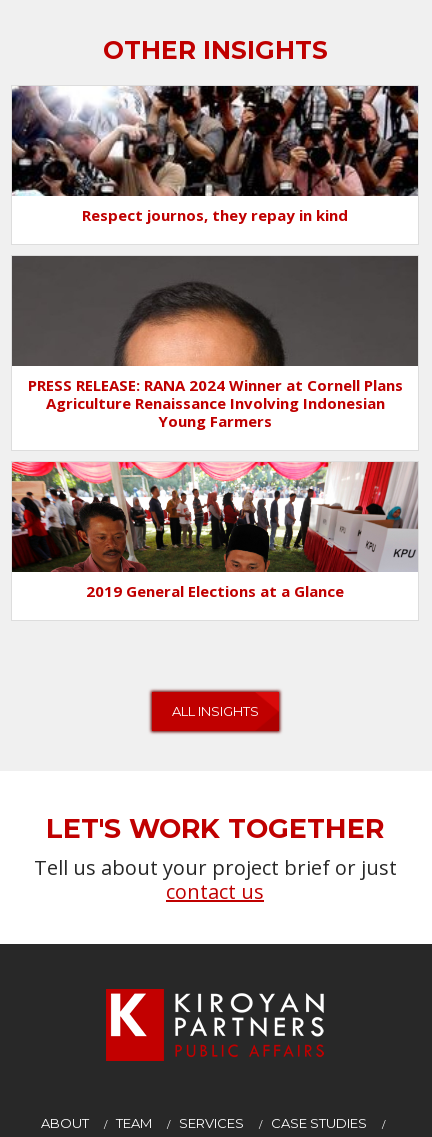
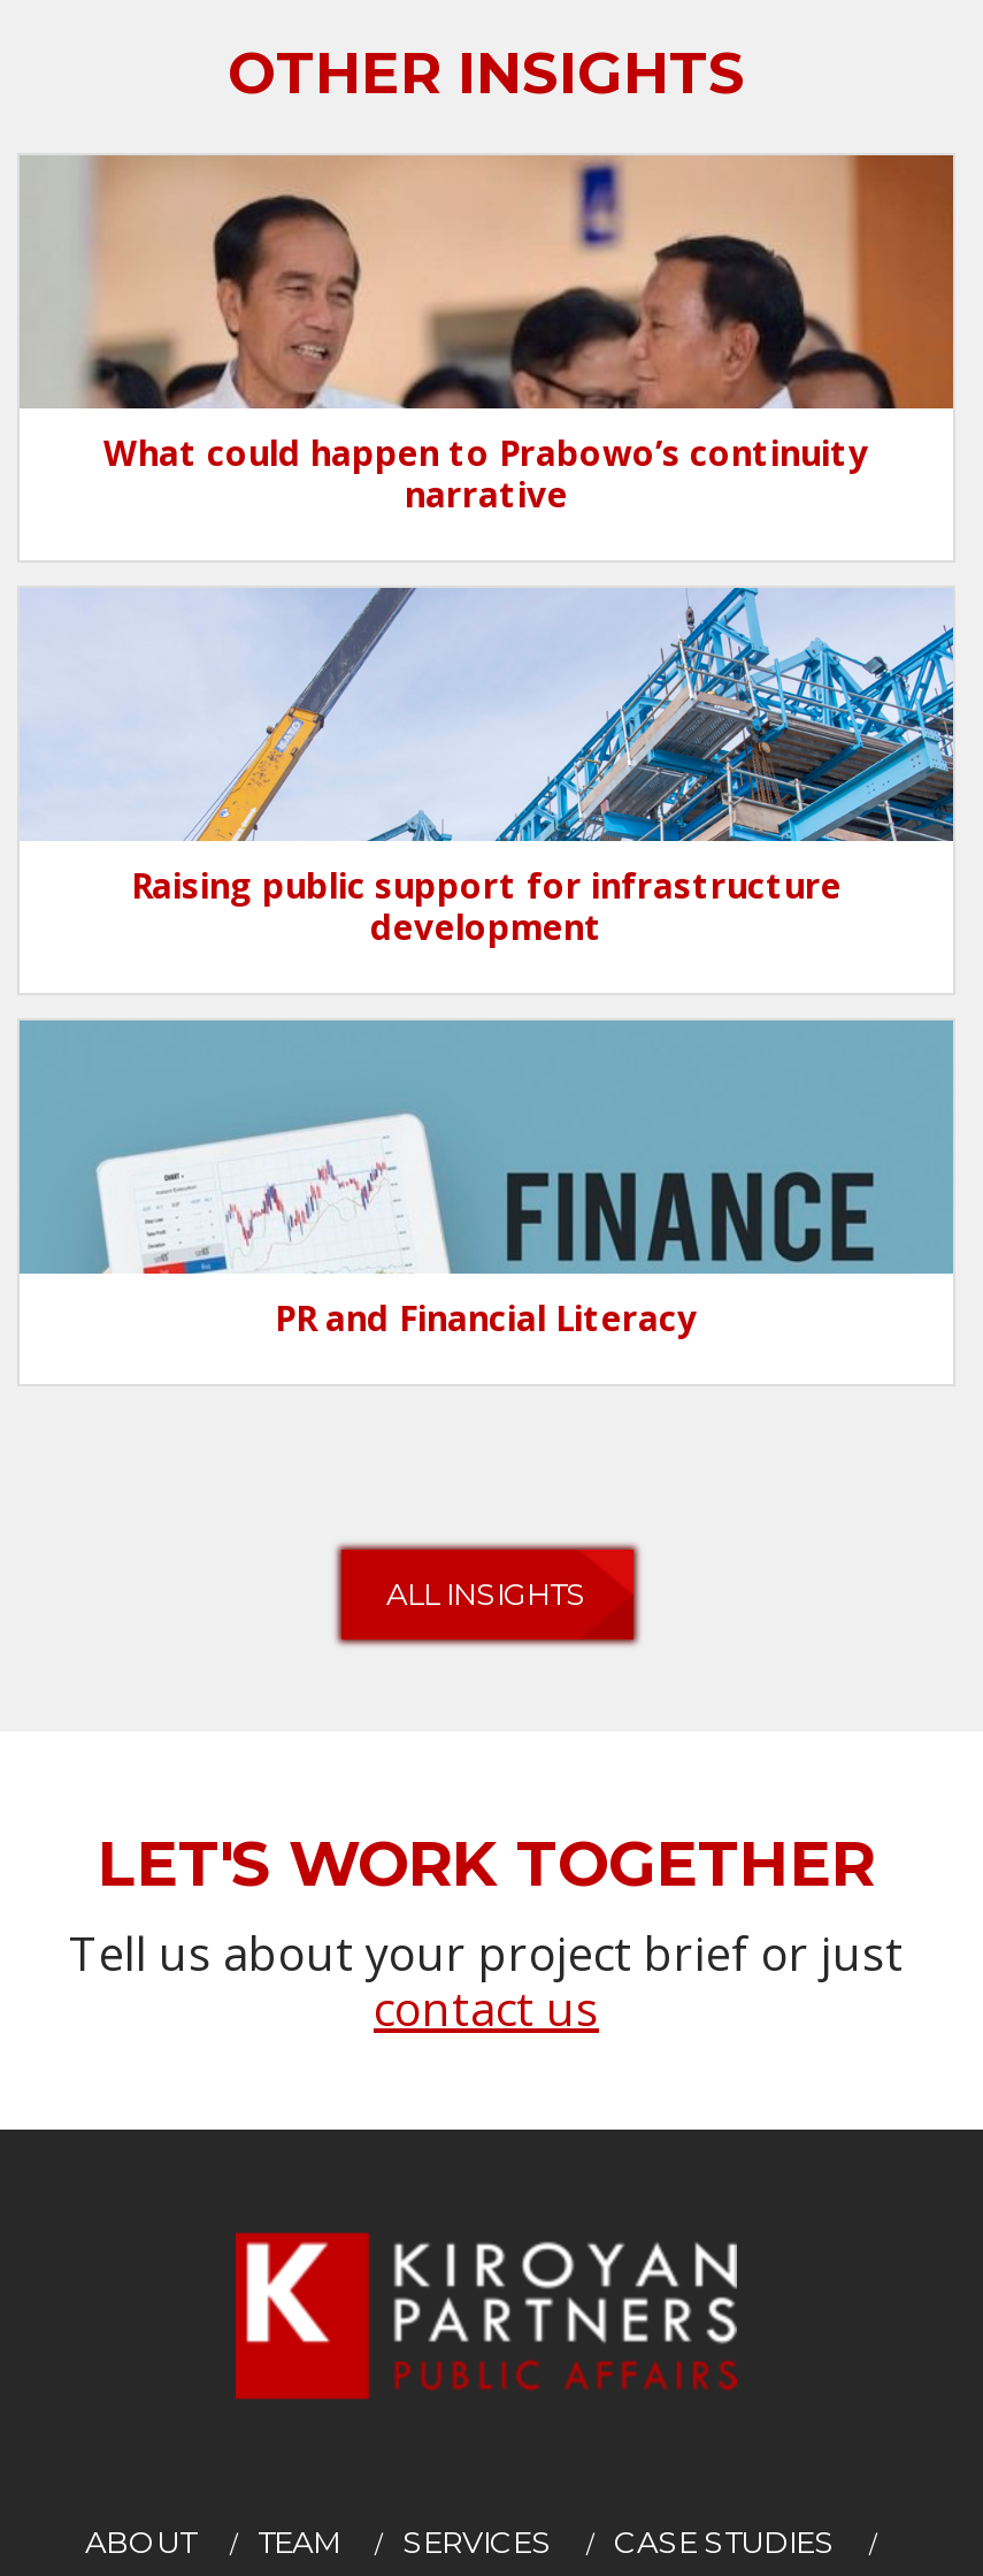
[11,85,419,224] [image] | Respect journos, they repay in kind -> [20,153,955,518] [image] | What could happen to Prabowo’s continuity | narrative
[11,255,419,430] [image] | PRESS RELEASE: RANA 2024 Winner at Cornell Plans | Agriculture Renaissance Involving Indonesian | Young Farmers -> [20,549,955,950] [image] | Raising public support for infrastructure | development
[11,461,418,600] [image] | 2019 General Elections at a Glance -> [17,1018,953,1341] [image] | PR and Financial Literacy

